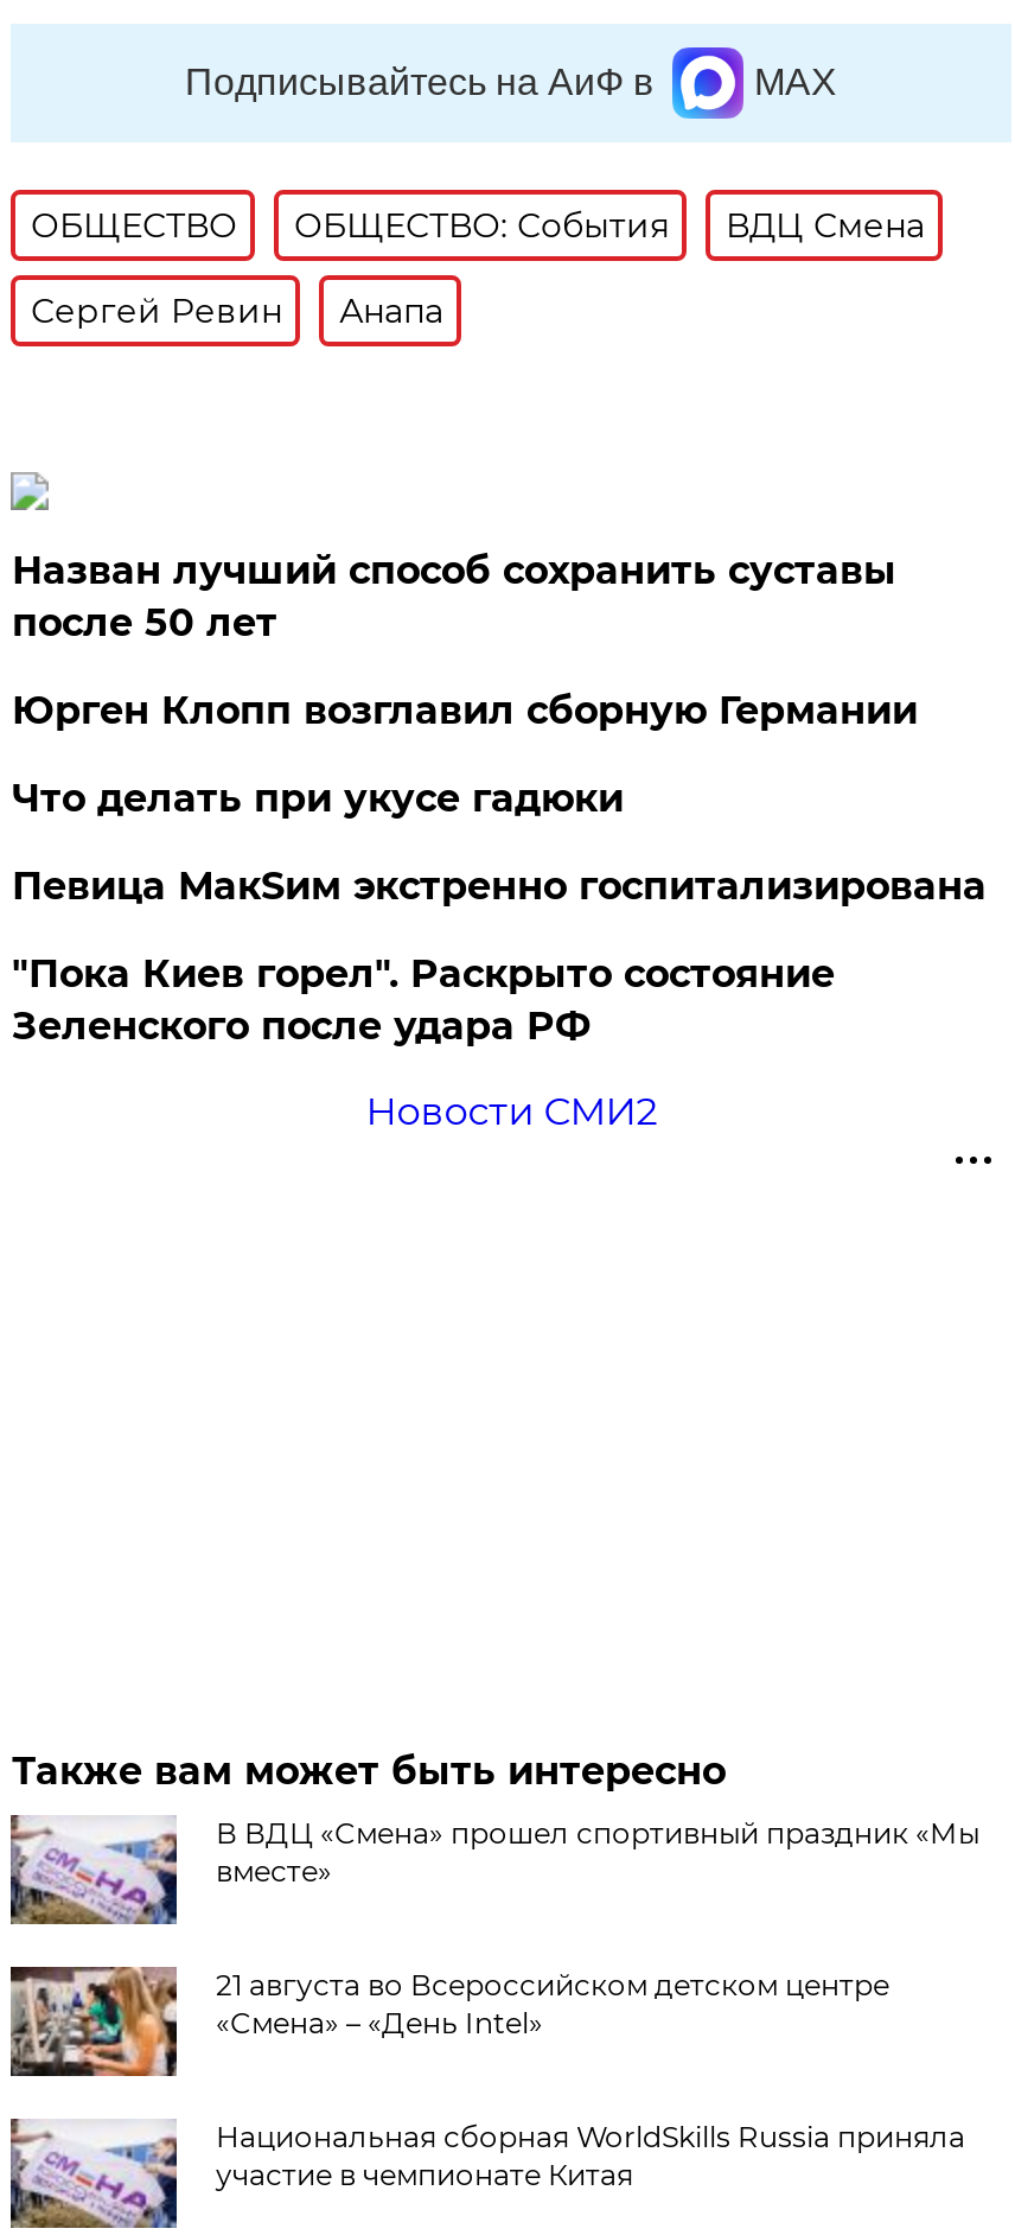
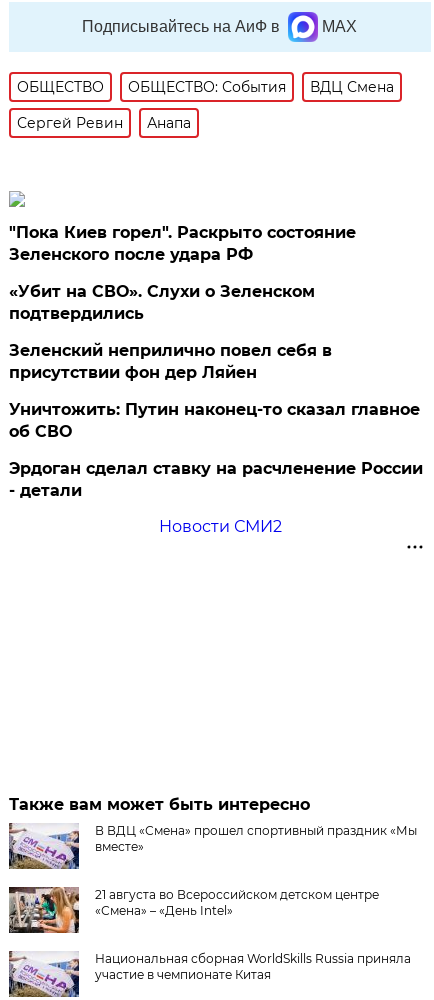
[12,548,986,908] Назван лучший способ сохранить суставы | после 50 лет | Юрген Клопп возглавил сборную Германии | Что делать при укусе гадюки | Певица МакSим экстренно госпитализирована -> none
moved [12,951,835,1048] -> [9,223,356,264]: "Пока Киев горел". Раскрыто состояние | Зеленского после удара РФ
none -> [9,282,423,500] «Убит на СВО». Слухи о Зеленском | подтвердились | Зеленский неприлично повел cебя в | присутствии фон дер Ляйен | Уничтожить: Путин наконец-то сказал главное | об СВО | Эрдоган сделал ставку на расчленение России | - детали

